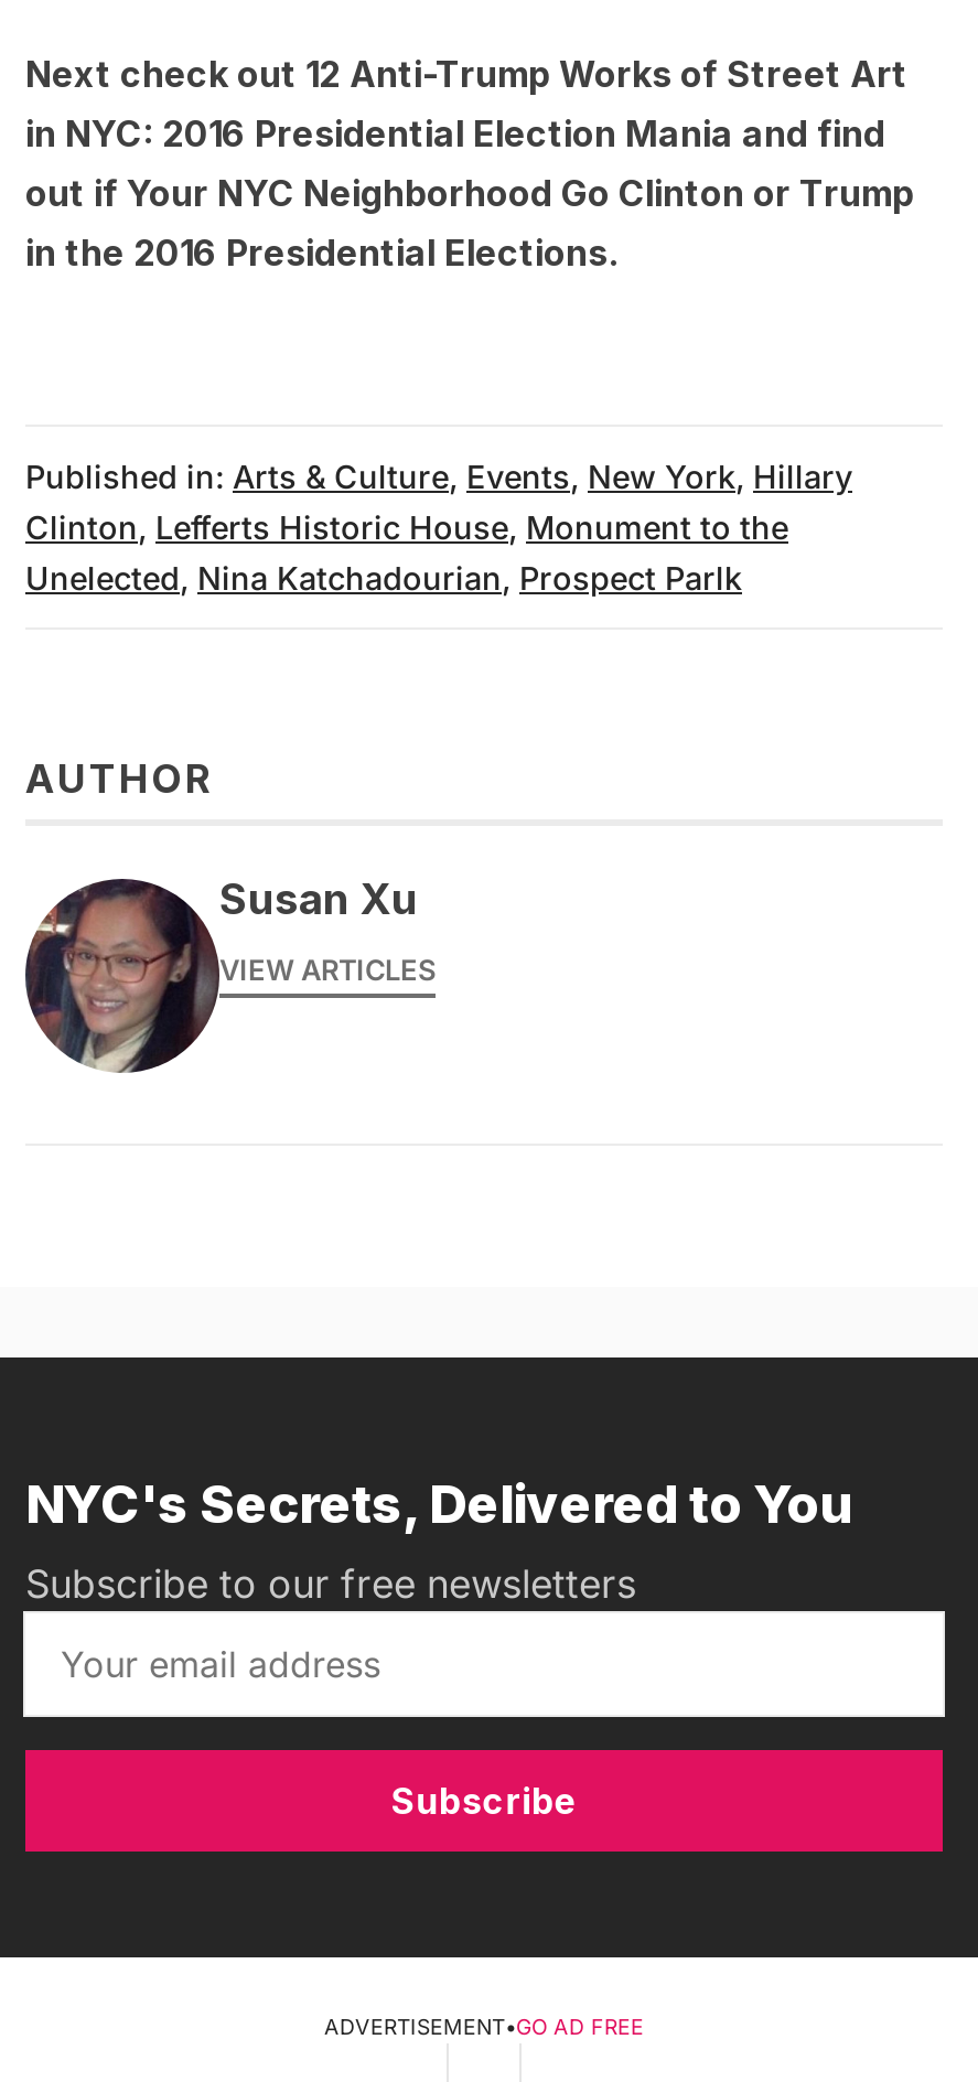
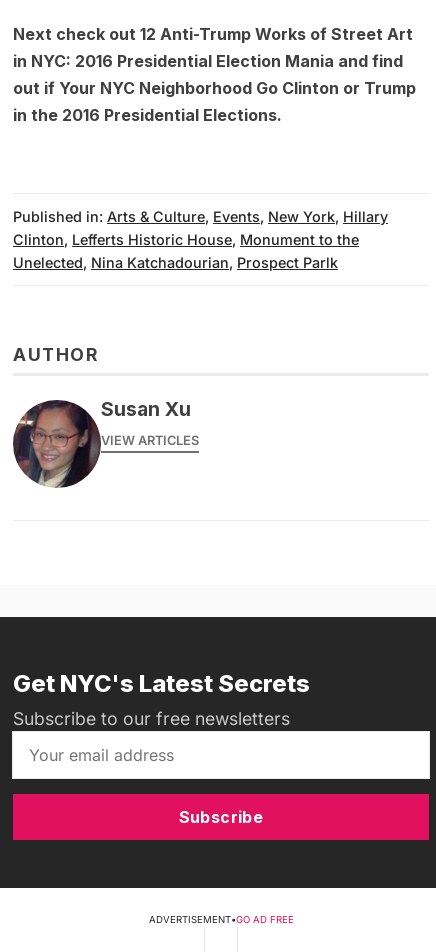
[25,1473,850,1537] NYC's Secrets, Delivered to You -> [13,668,310,697] Get NYC's Latest Secrets

